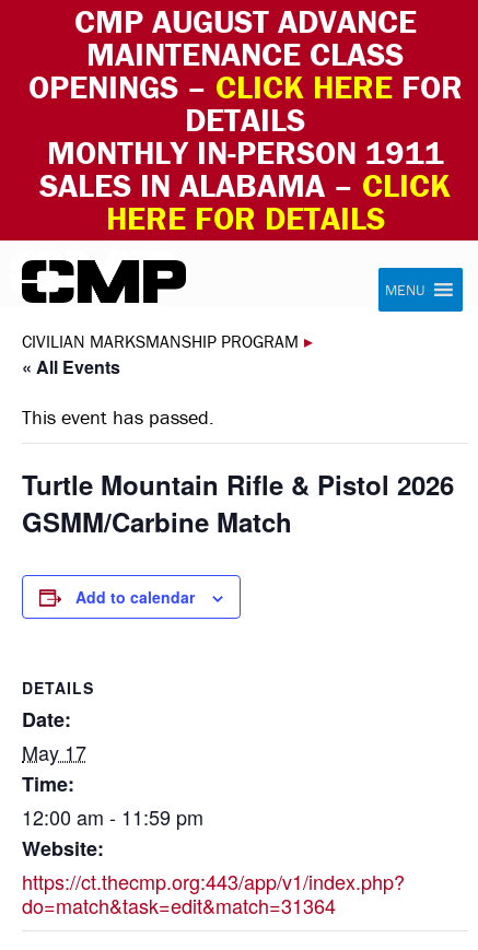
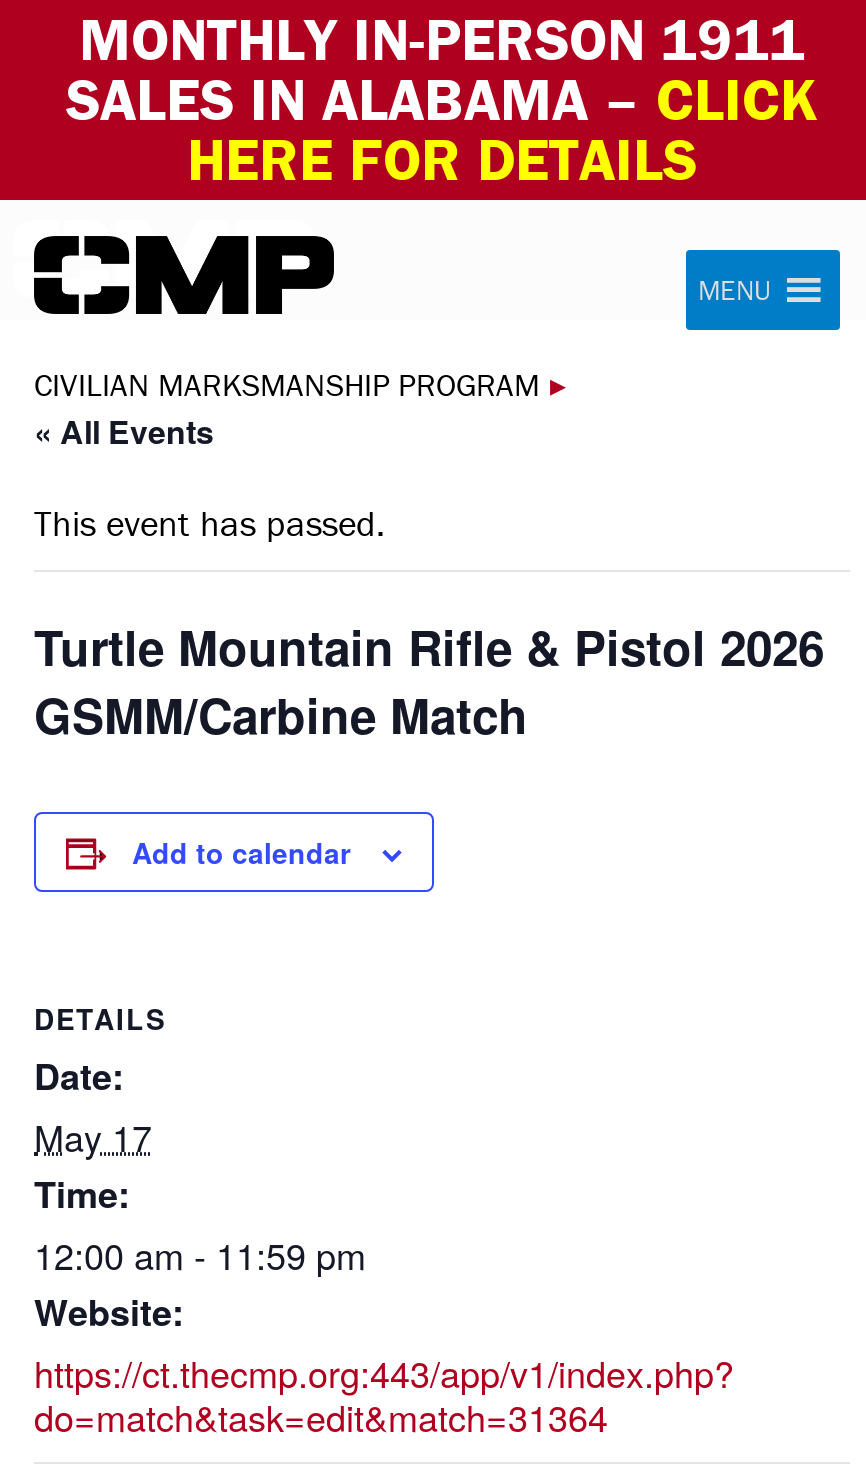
[28,1,462,140] CMP AUGUST ADVANCE | MAINTENANCE CLASS | OPENINGS – CLICK HERE FOR | DETAILS -> none

